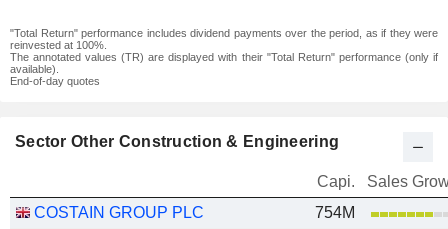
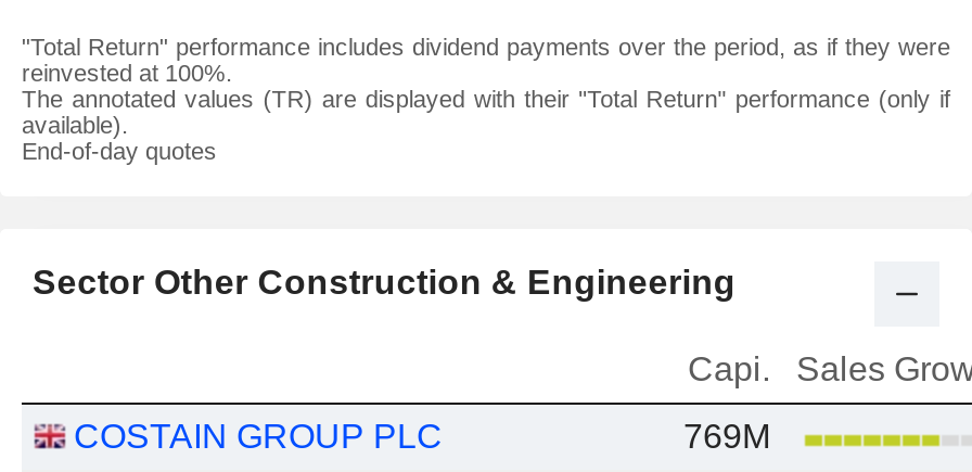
[315,204,355,221] 754M -> [683,418,770,455] 769M

